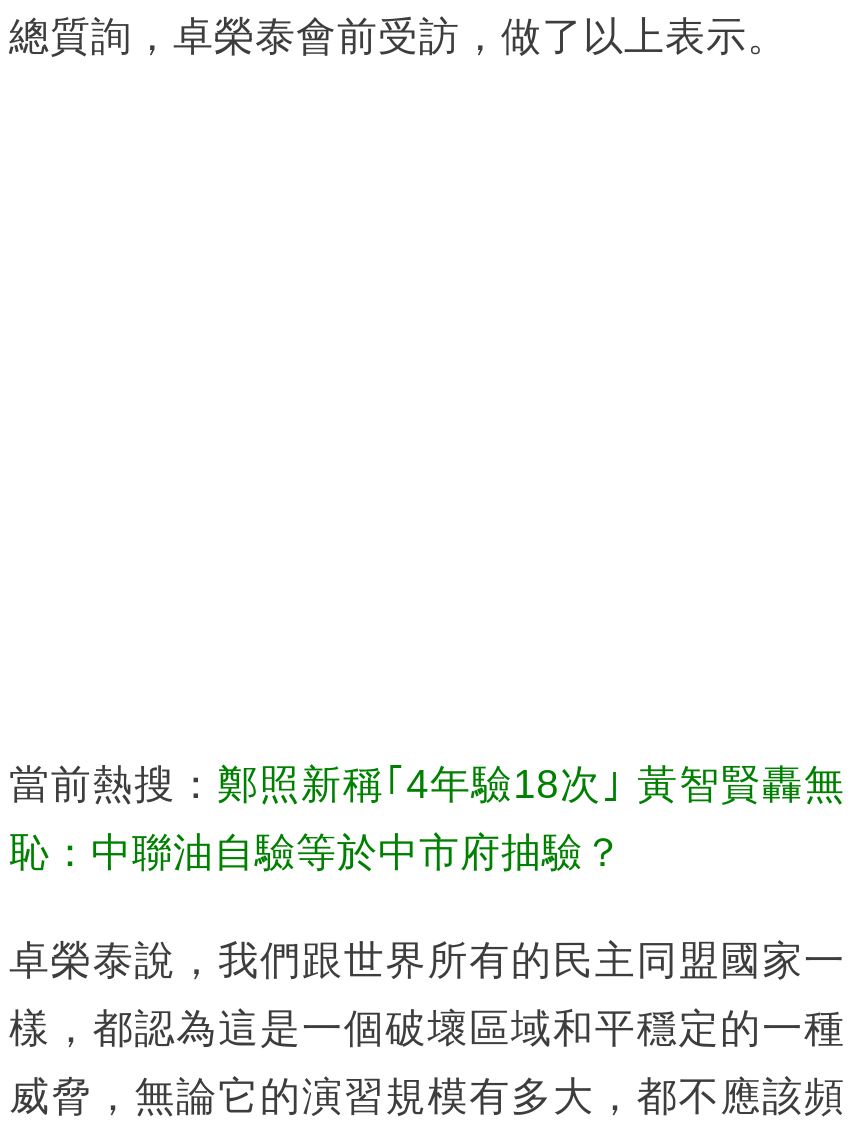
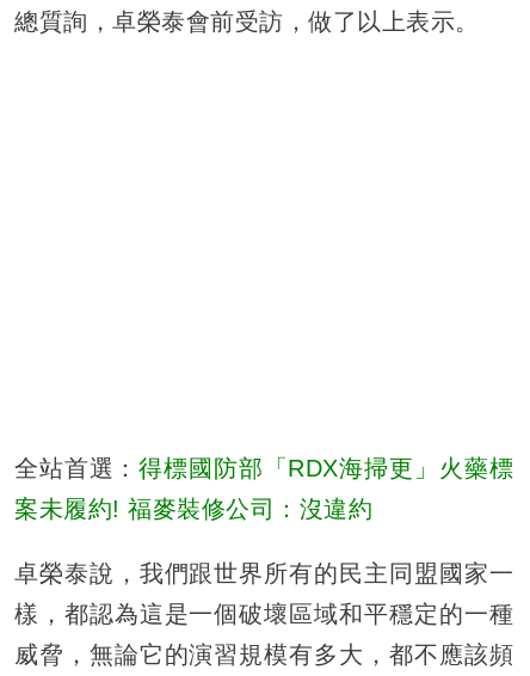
[9,761,845,805] 當前熱搜：鄭照新稱｢4年驗18次｣ 黃智賢轟無 -> [14,455,513,481] 全站首選：得標國防部「RDX海掃更」火藥標
[9,829,624,873] 恥：中聯油自驗等於中市府抽驗？ -> [14,495,372,522] 案未履約! 福麥裝修公司：沒違約

